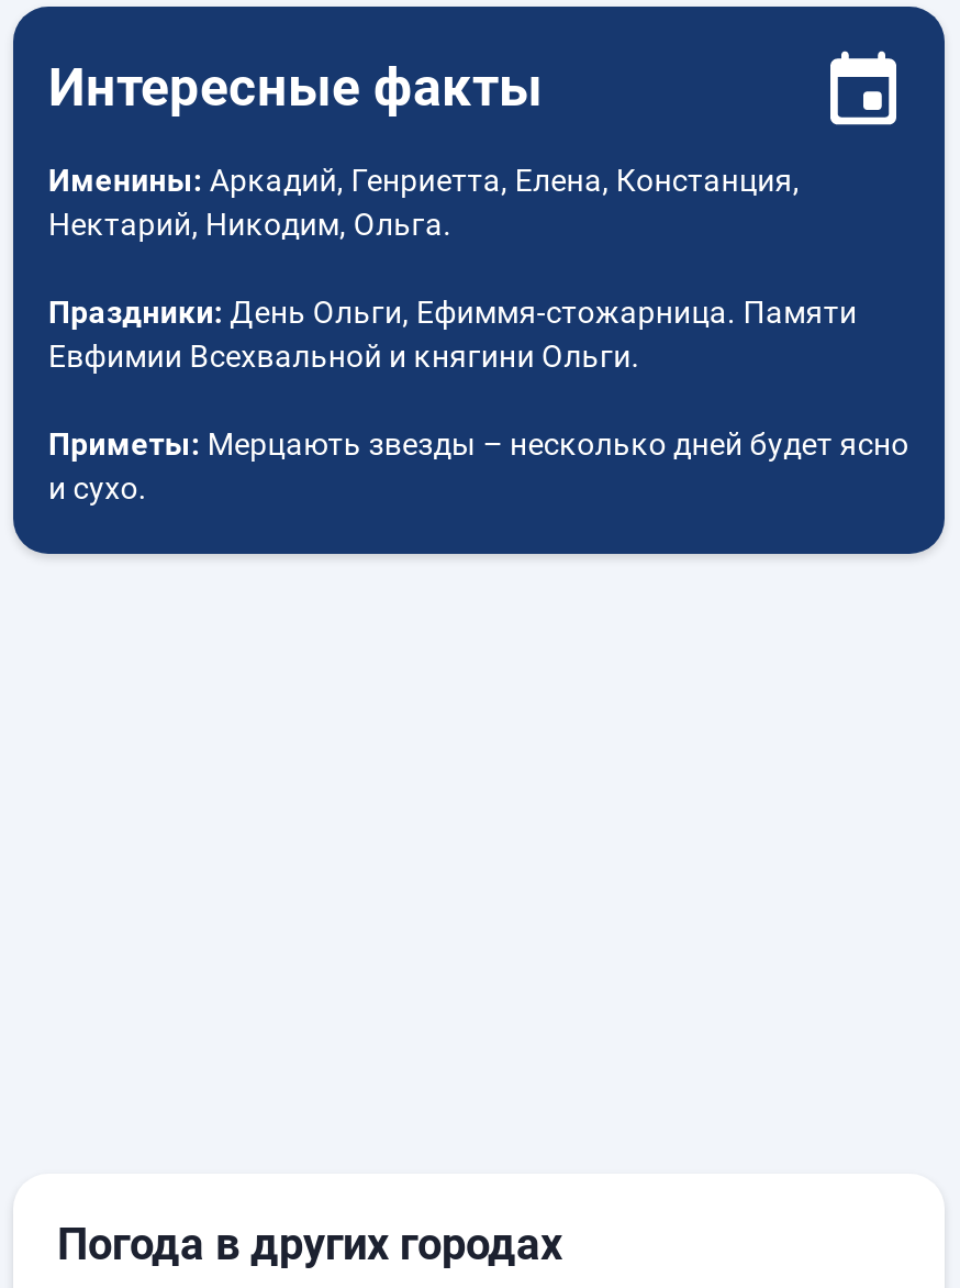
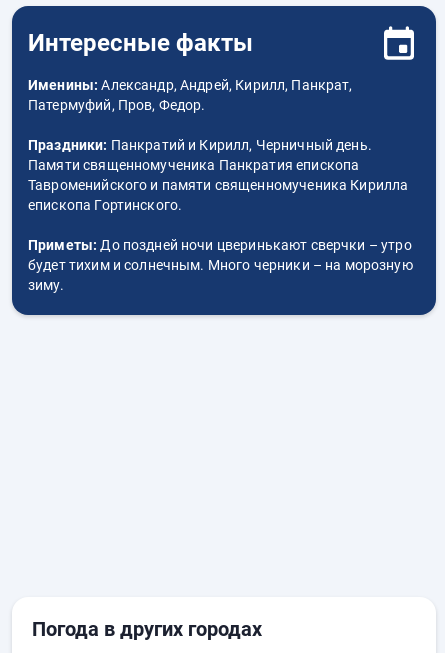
[48,163,800,242] Именины: Аркадий, Генриетта, Елена, Констанция, | Нектарий, Никодим, Ольга. -> [28,77,353,113] Именины: Александр, Андрей, Кирилл, Панкрат, | Патермуфий, Пров, Федор.
[48,295,857,374] Праздники: День Ольги, Ефиммя-стожарница. Памяти | Евфимии Всехвальной и княгини Ольги. -> [28,137,408,213] Праздники: Панкратий и Кирилл, Черничный день. | Памяти священномученика Панкратия епископа | Тавроменийского и памяти священномученика Кирилла | епископа Гортинского.
[48,426,909,506] Приметы: Мерцають звезды – несколько дней будет ясно | и сухо. -> [28,237,413,293] Приметы: До поздней ночи цверинькают сверчки – утро | будет тихим и солнечным. Много черники – на морозную | зиму.

